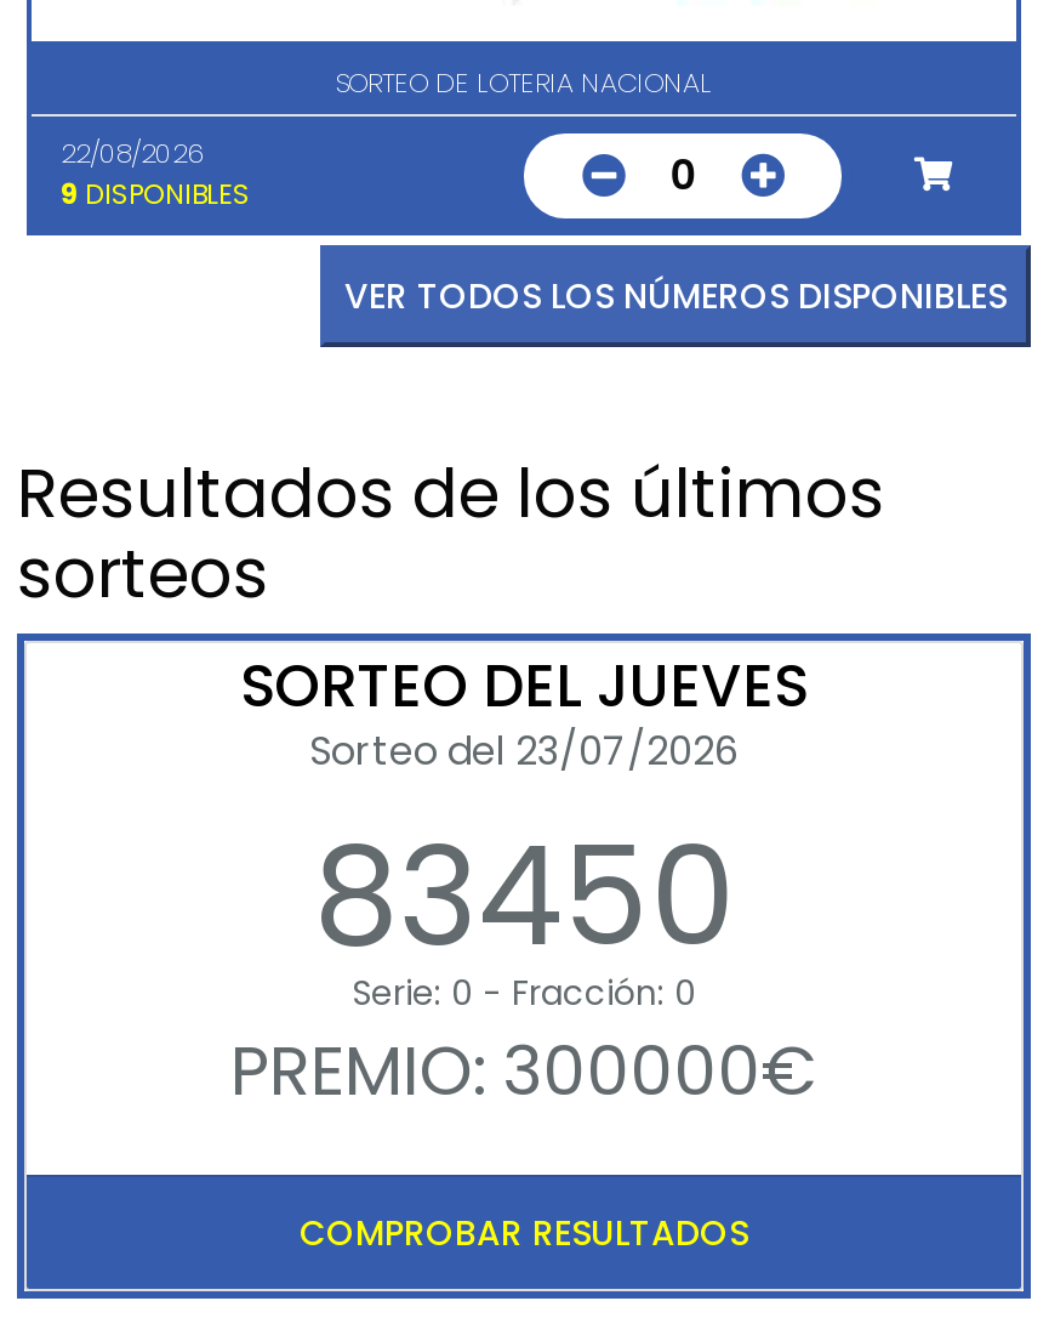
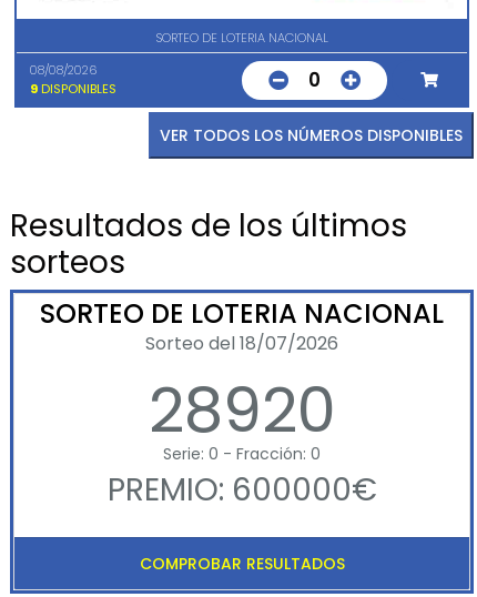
[61,133,204,172] 22/08/2026 -> [30,61,97,79] 08/08/2026
[240,645,808,992] SORTEO DEL JUEVES | Sorteo del 23/07/2026 | 83450 -> [40,295,444,453] SORTEO DE LOTERIA NACIONAL | Sorteo del 18/07/2026 | 28920
[230,1023,817,1118] PREMIO: 300000€ -> [107,468,377,511] PREMIO: 600000€

